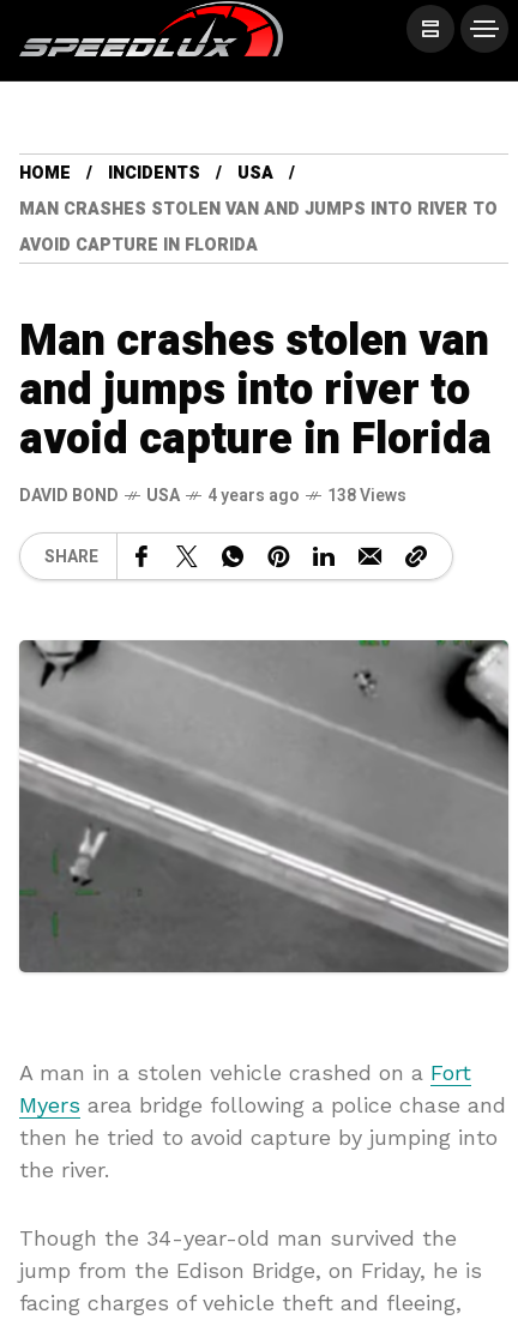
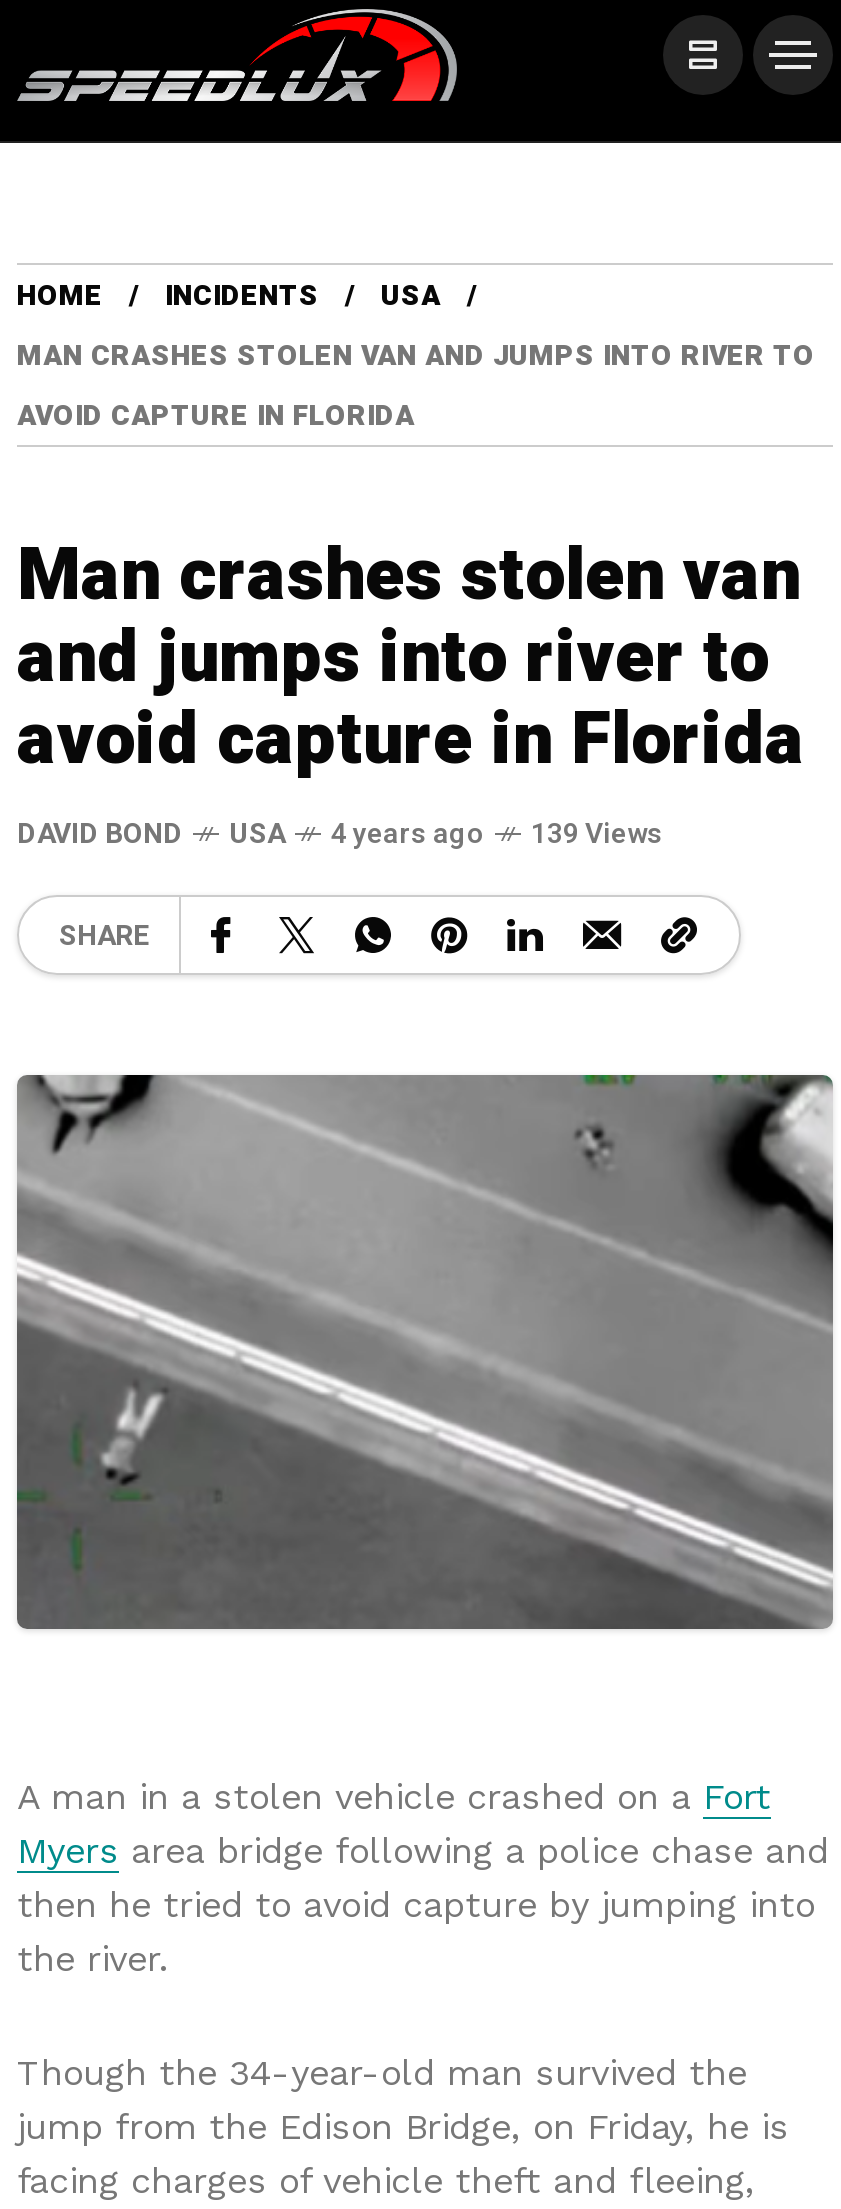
[19,484,406,509] DAVID BOND USA 4 years ago 138 Views -> [17,814,663,856] DAVID BOND USA 4 years ago 139 Views

